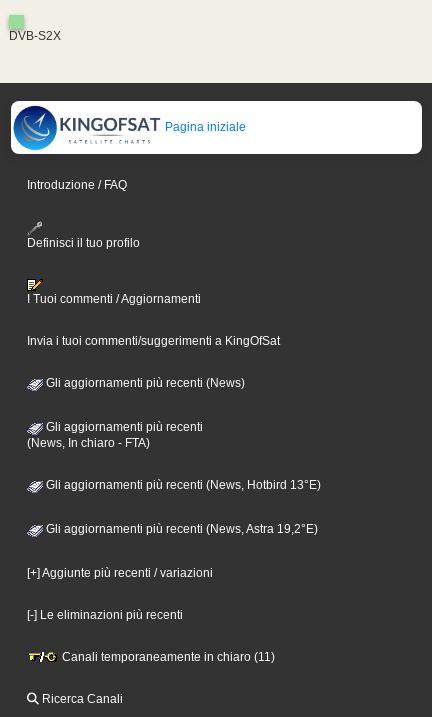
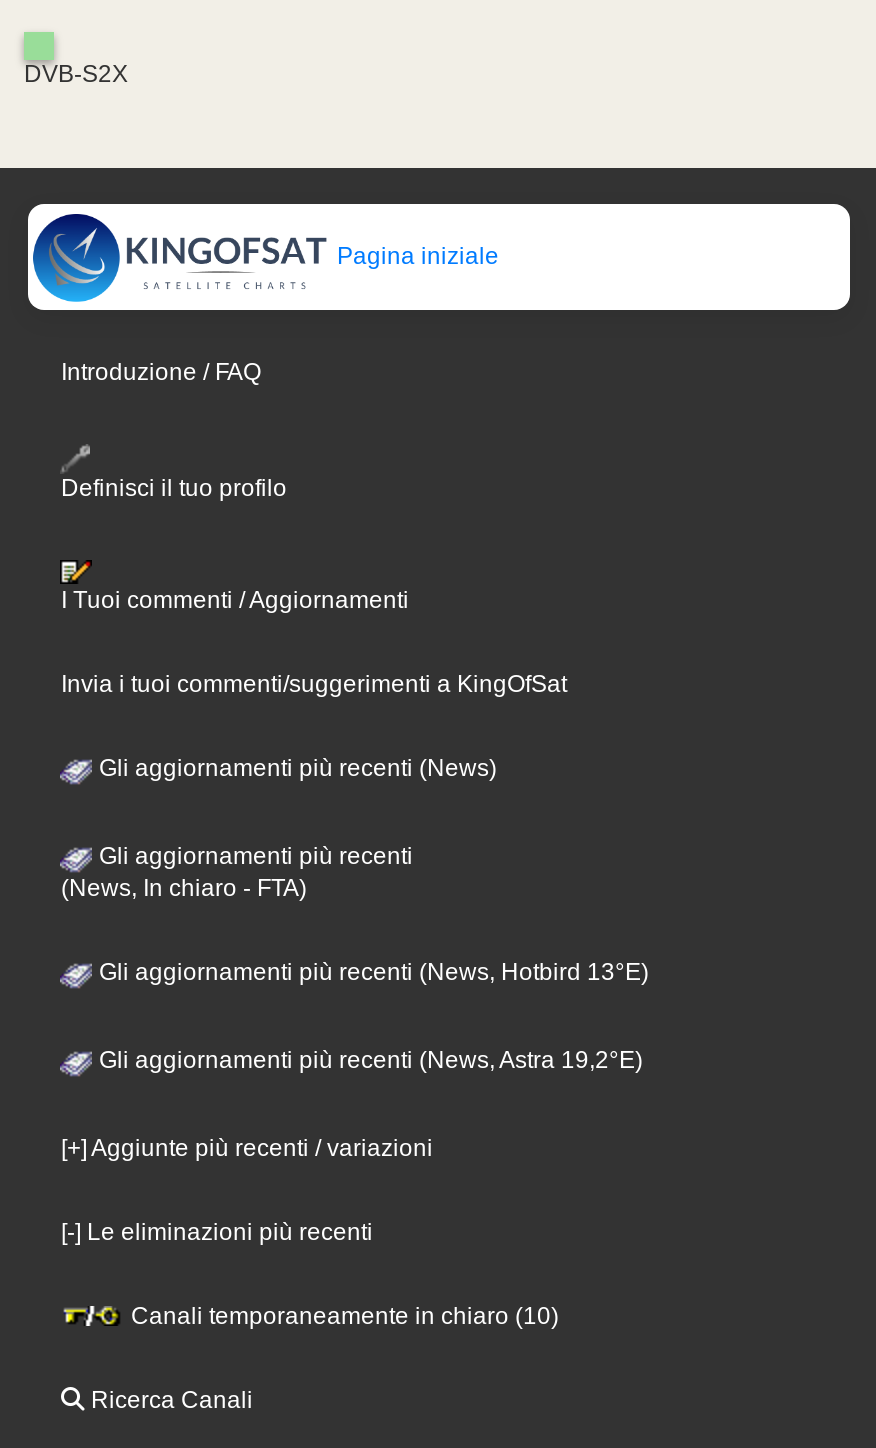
[59,650,275,664] Canali temporaneamente in chiaro (11) -> [125,1301,559,1329] Canali temporaneamente in chiaro (10)

